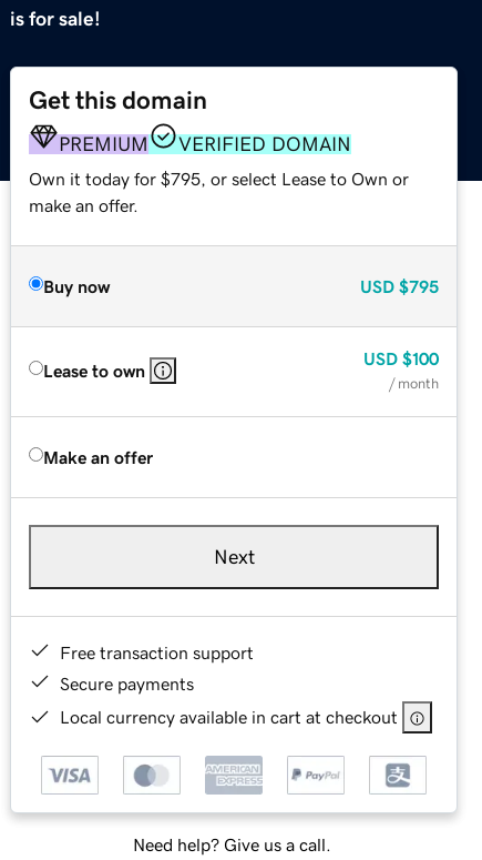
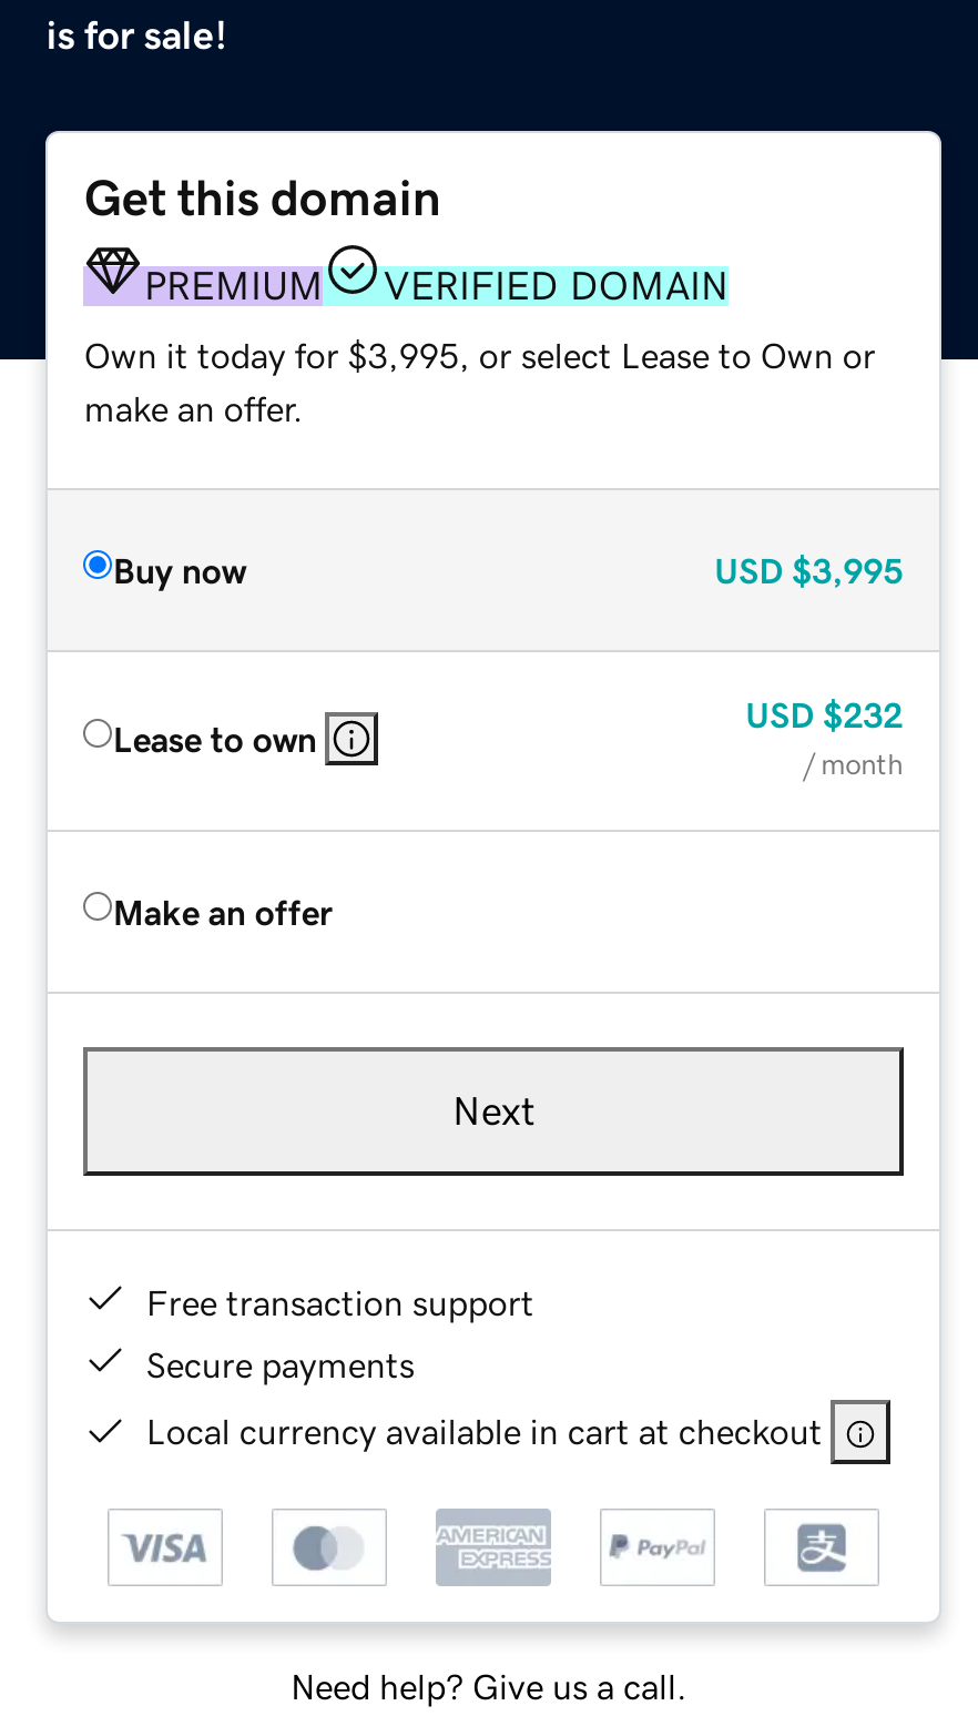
[29,169,409,187] Own it today for $795, or select Lease to Own or -> [84,336,876,372] Own it today for $3,995, or select Lease to Own or
[360,277,438,295] USD $795 -> [714,552,903,587] USD $3,995
[363,349,438,367] USD $100 -> [745,696,903,731] USD $232

